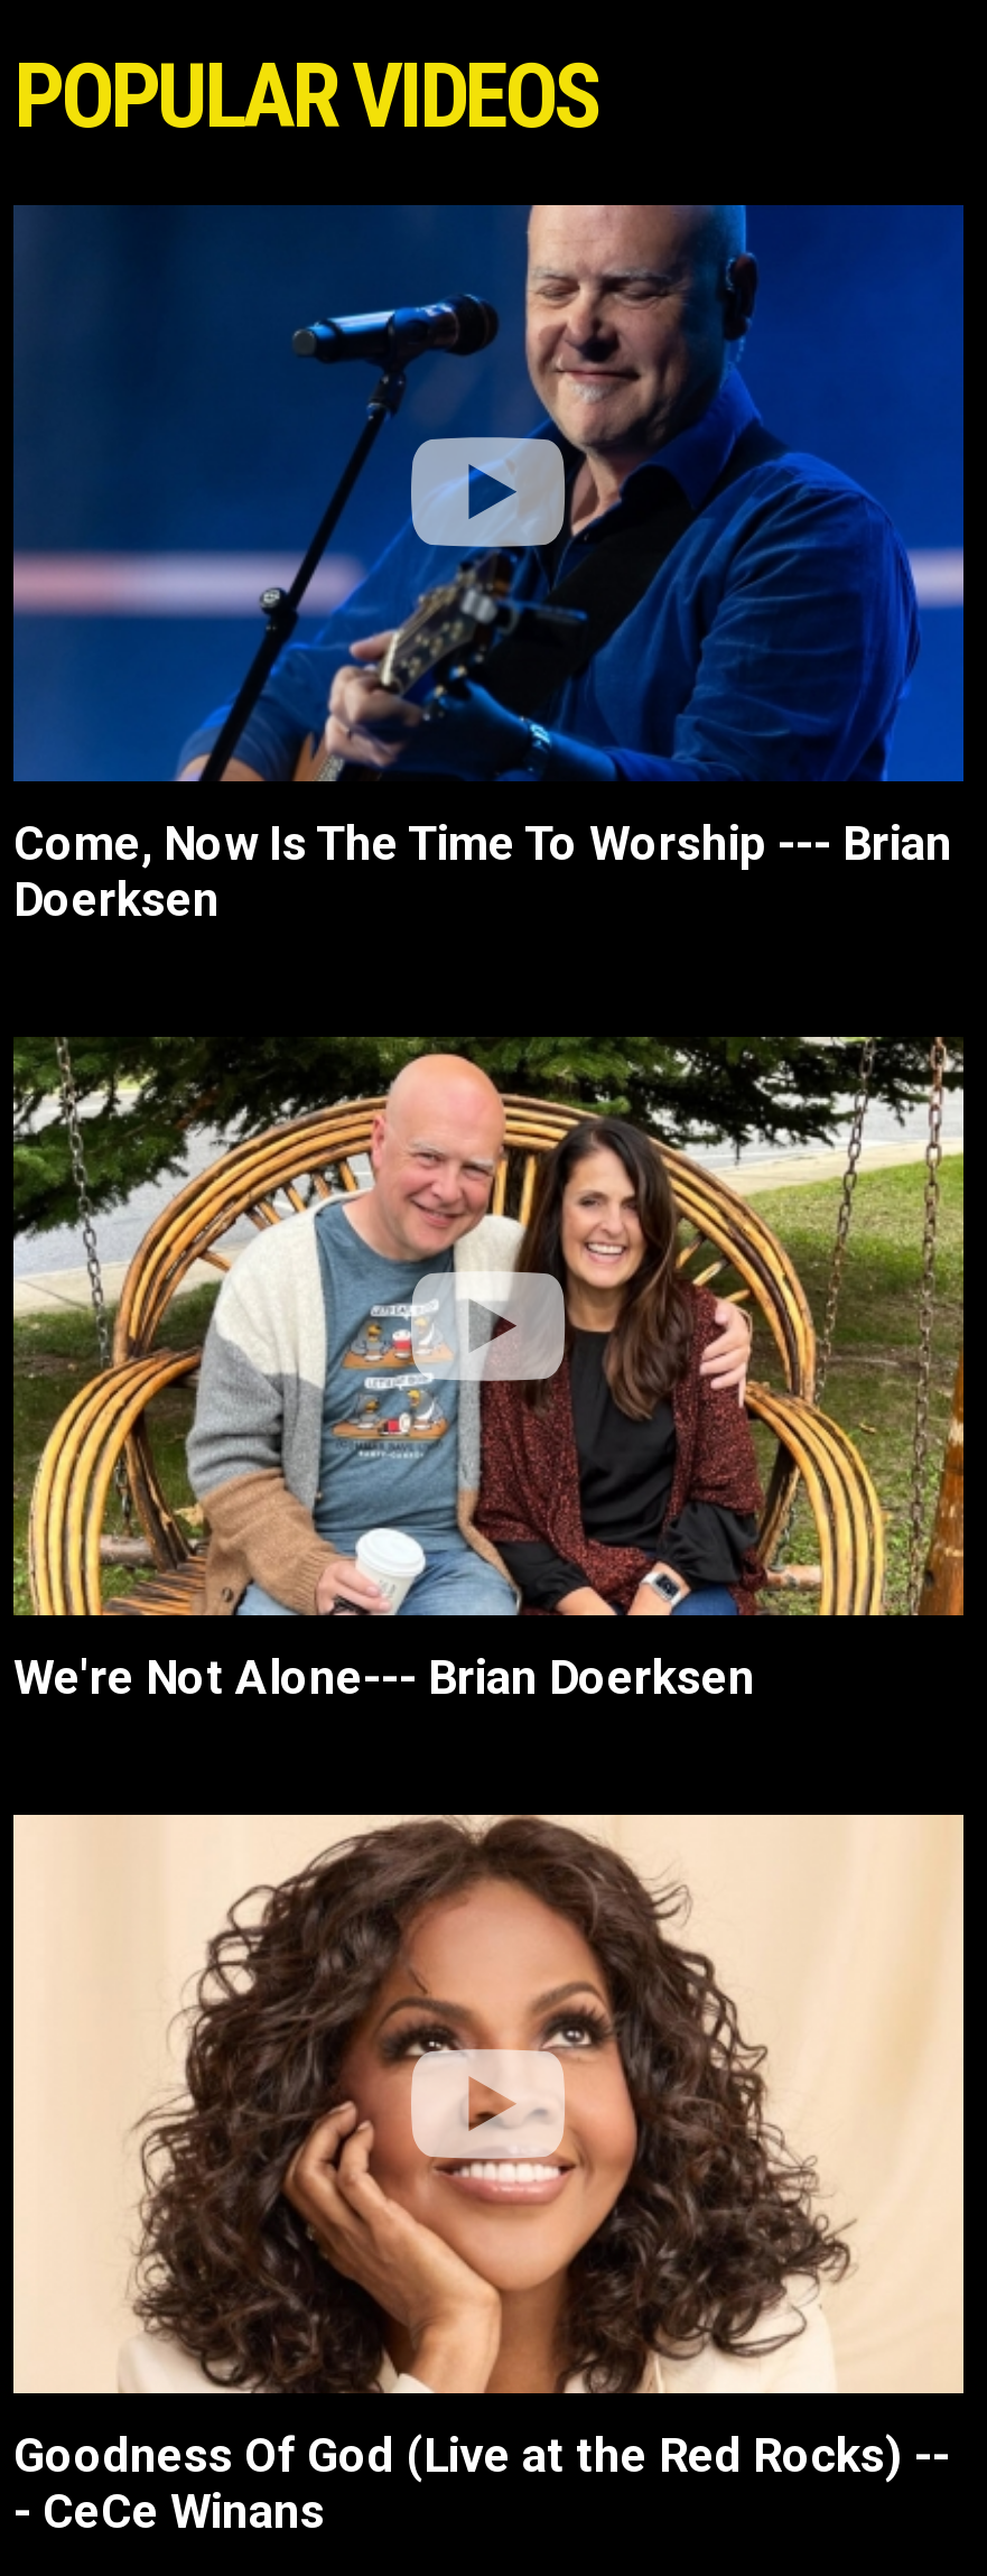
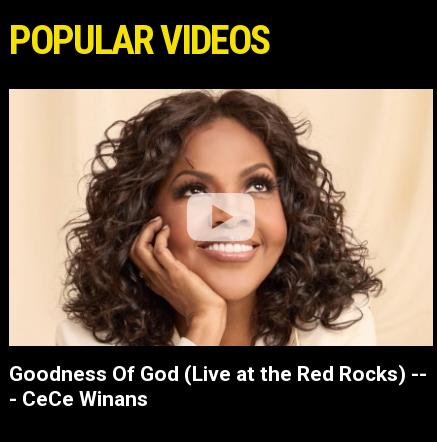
[11,203,966,927] [image] | Come, Now Is The Time To Worship --- Brian | Doerksen -> none
[11,1035,966,1705] [image] | We're Not Alone--- Brian Doerksen -> none

